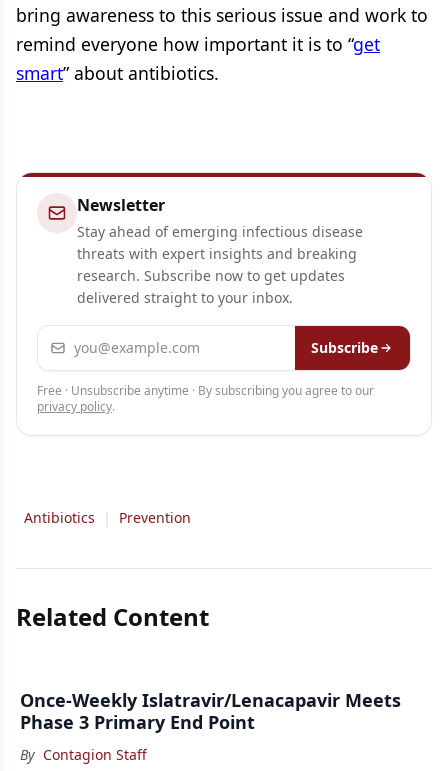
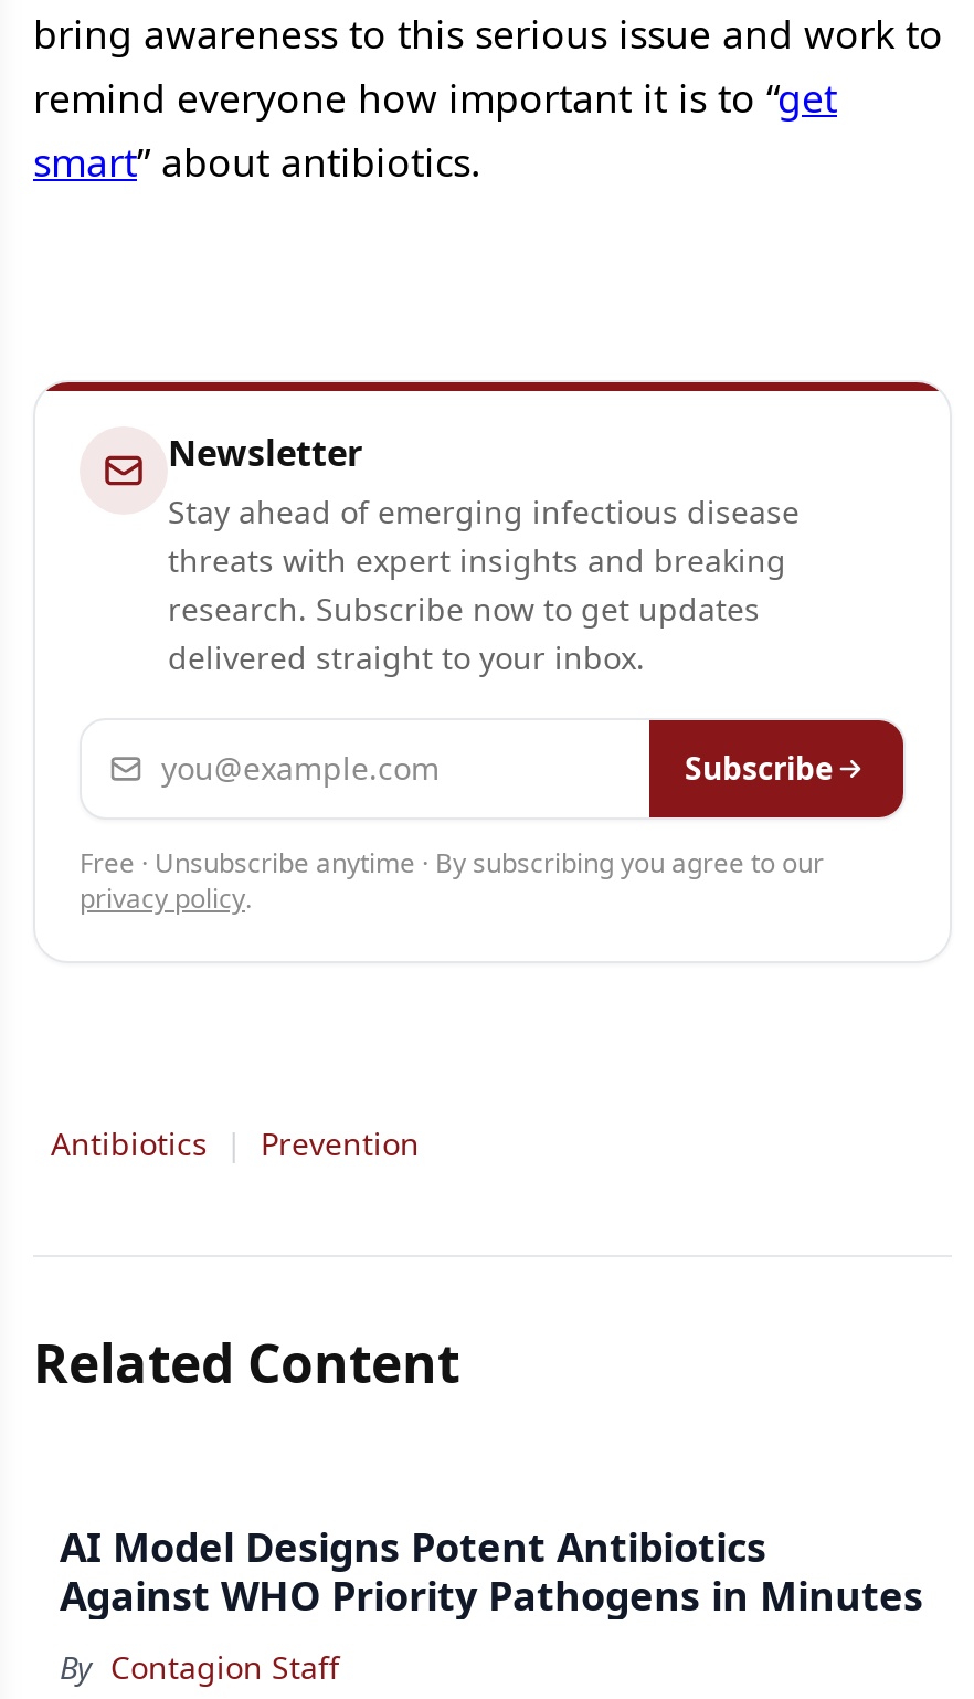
[20,688,401,734] Once-Weekly Islatravir/Lenacapavir Meets | Phase 3 Primary End Point -> [60,1520,923,1622] AI Model Designs Potent Antibiotics | Against WHO Priority Pathogens in Minutes

